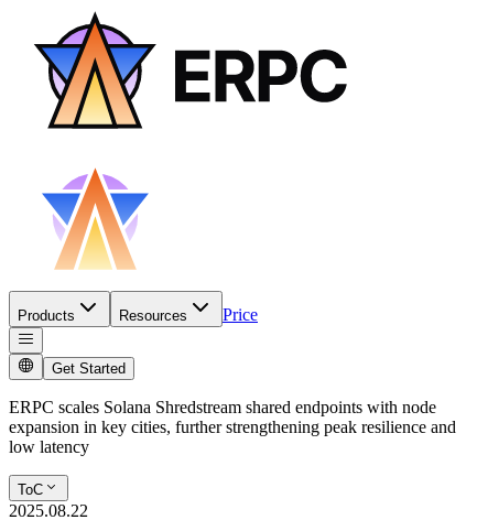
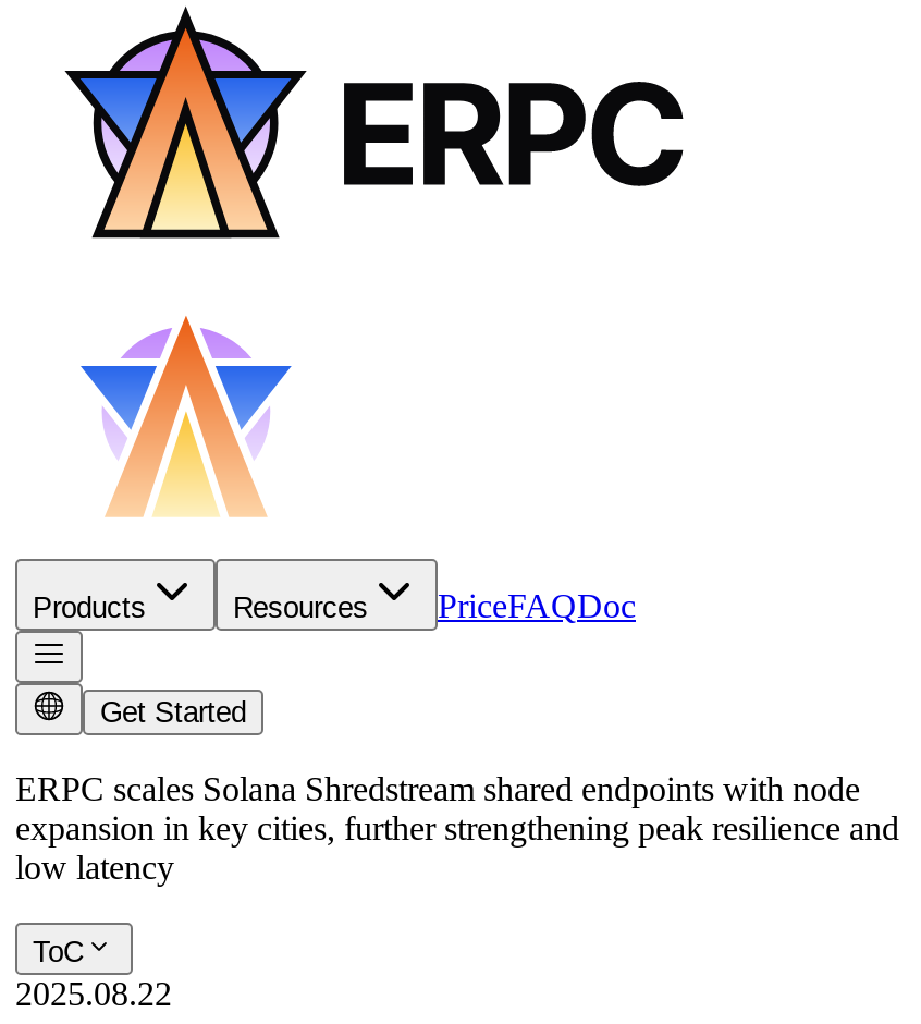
[223,305,258,324] Price -> [438,587,636,624] PriceFAQDoc

